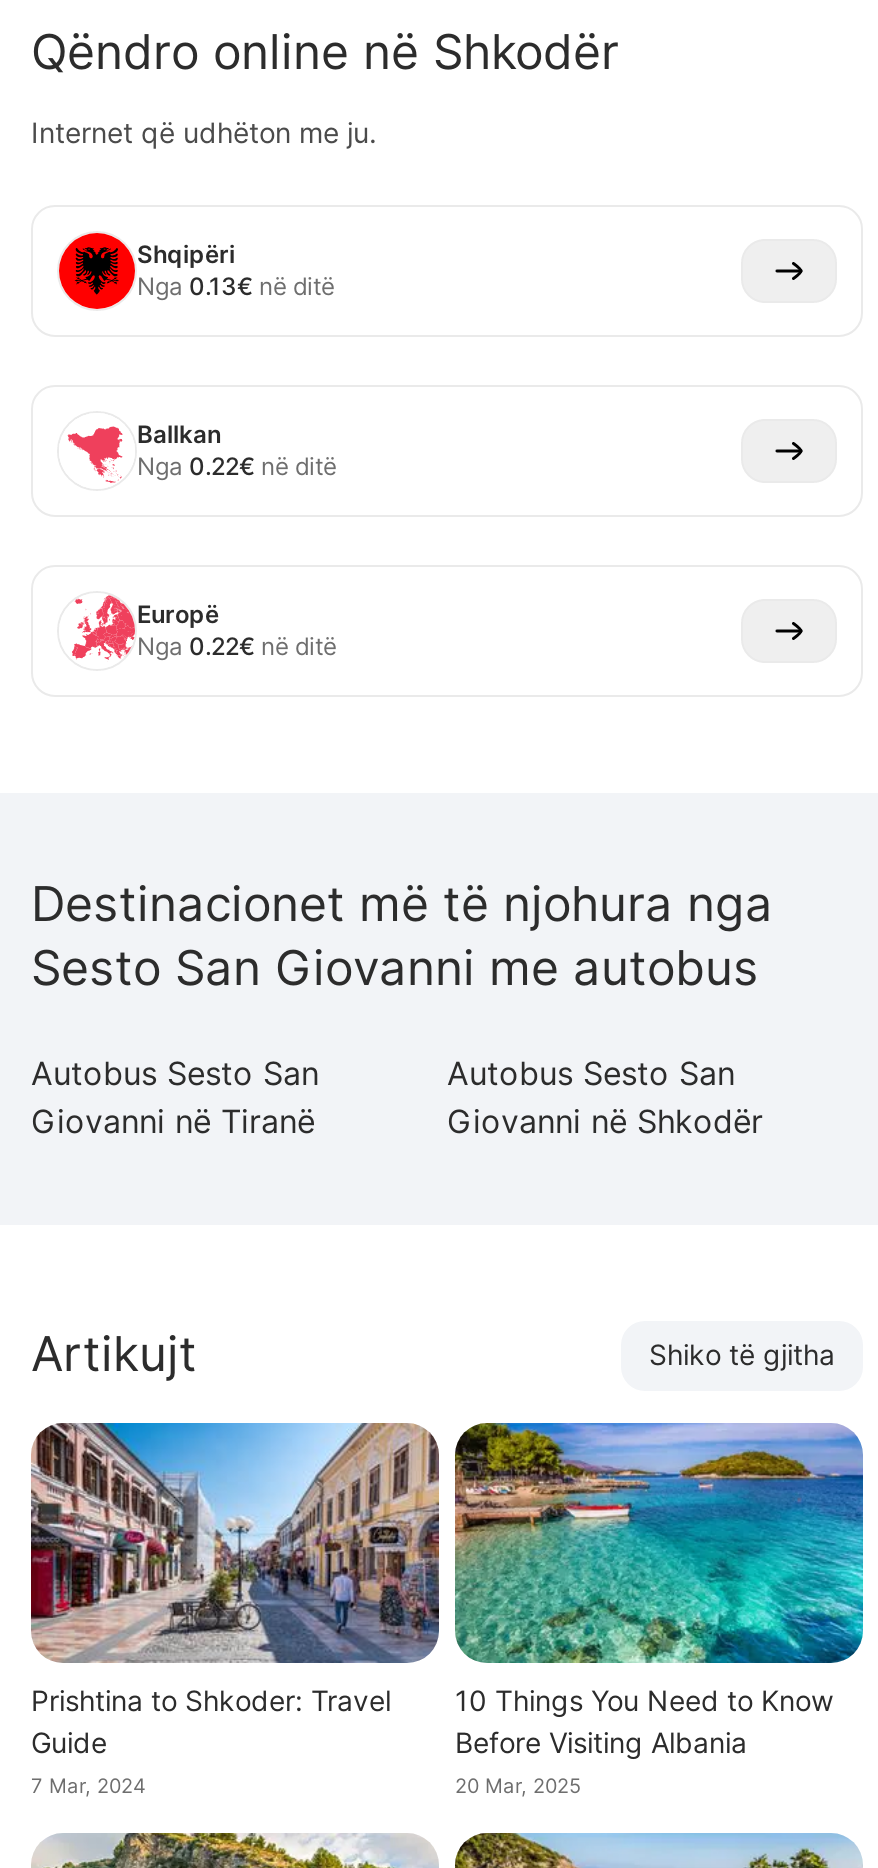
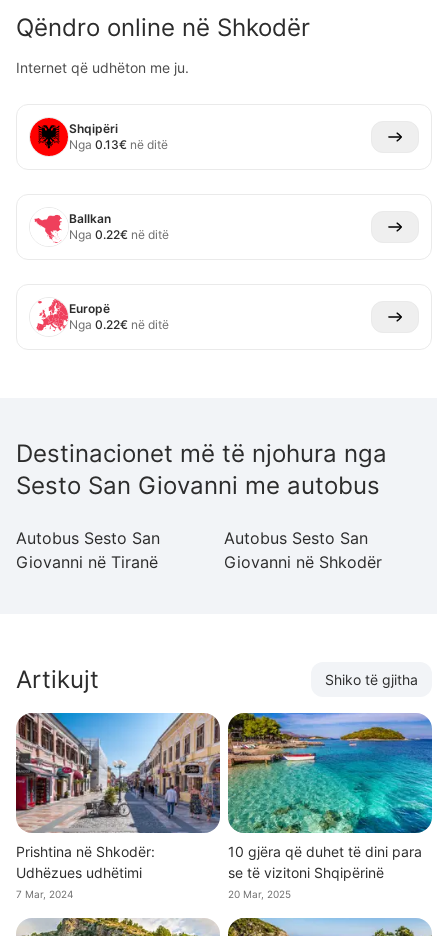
[31,1682,391,1758] Prishtina to Shkoder: Travel | Guide -> [16,843,155,881] Prishtina në Shkodër: | Udhëzues udhëtimi
[455,1682,833,1758] 10 Things You Need to Know | Before Visiting Albania -> [228,843,422,881] 10 gjëra që duhet të dini para | se të vizitoni Shqipërinë

